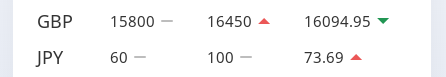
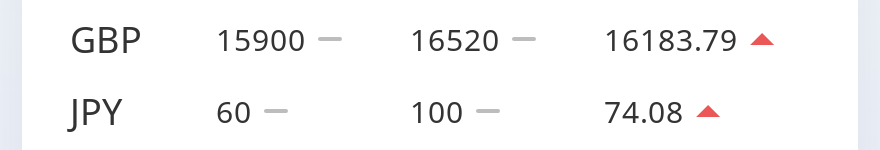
[37,9,155,33] GBP 15800 -> [70,15,306,63] GBP 15900
[207,11,252,31] 16450 -> [410,19,500,59] 16520
[304,11,371,31] 16094.95 -> [604,19,738,59] 16183.79
[304,47,344,67] 73.69 -> [604,91,684,131] 74.08

